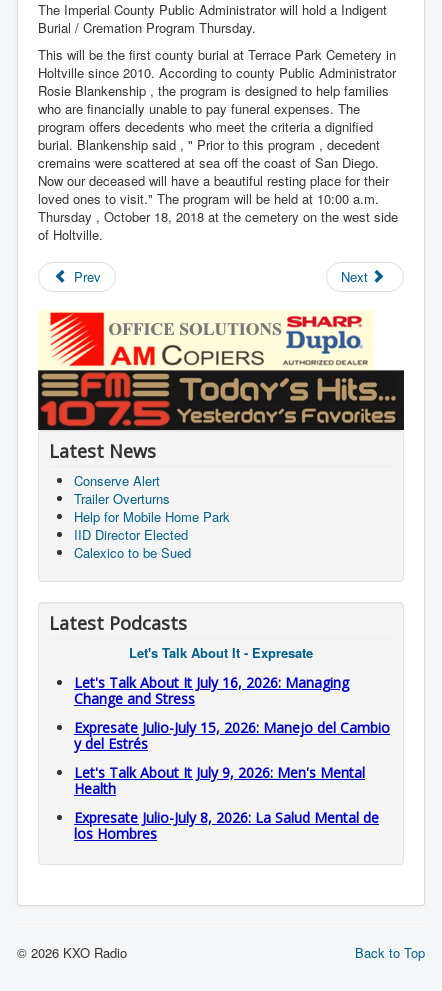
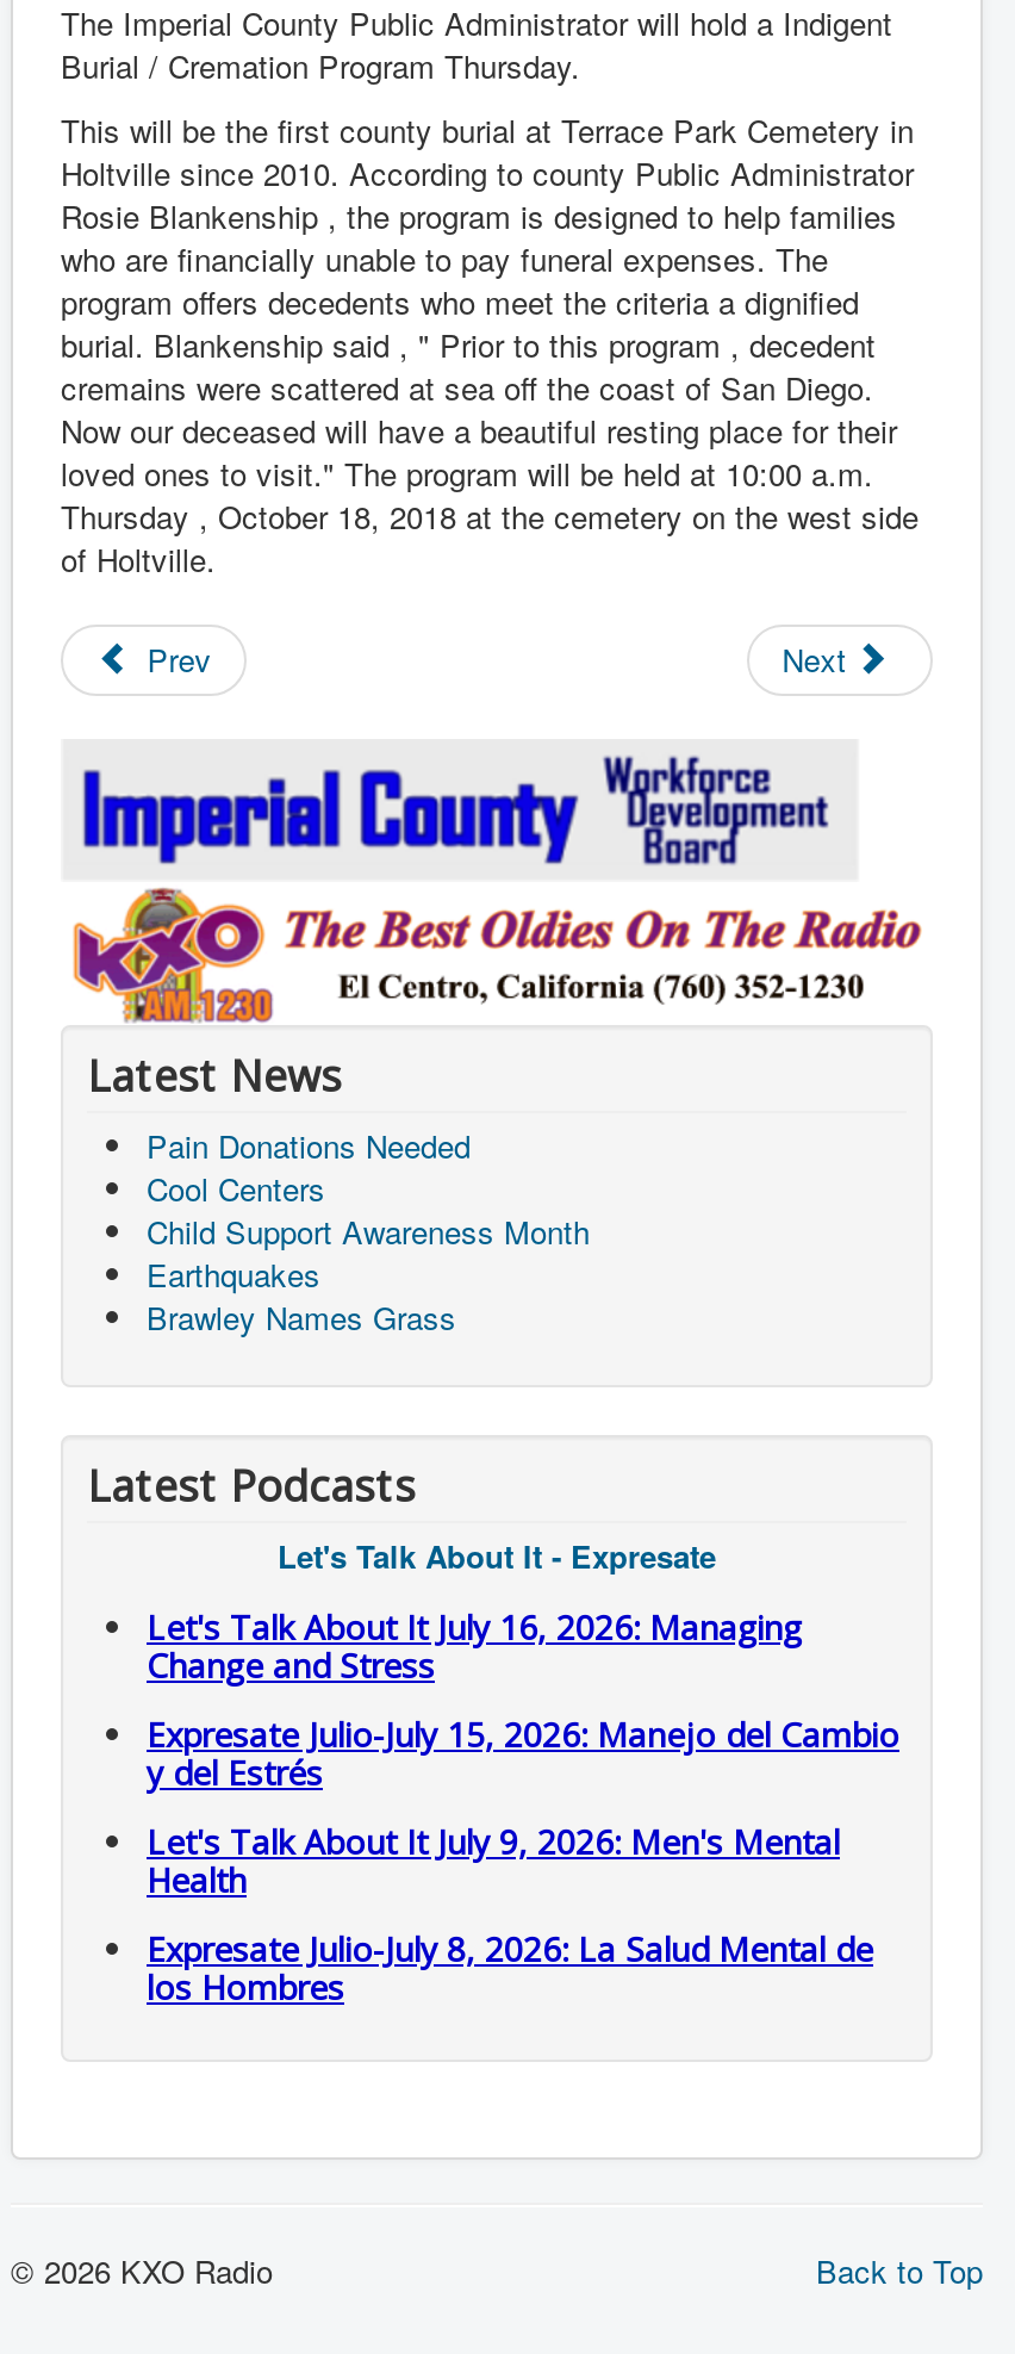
[37,311,405,431] [image] -> [61,744,933,1025] [image]
[74,471,230,562] Conserve Alert | Trailer Overturns | Help for Mobile Home Park | IID Director Elected | Calexico to be Sued -> [147,1123,590,1340] Pain Donations Needed | Cool Centers | Child Support Awareness Month | Earthquakes | Brawley Names Grass

